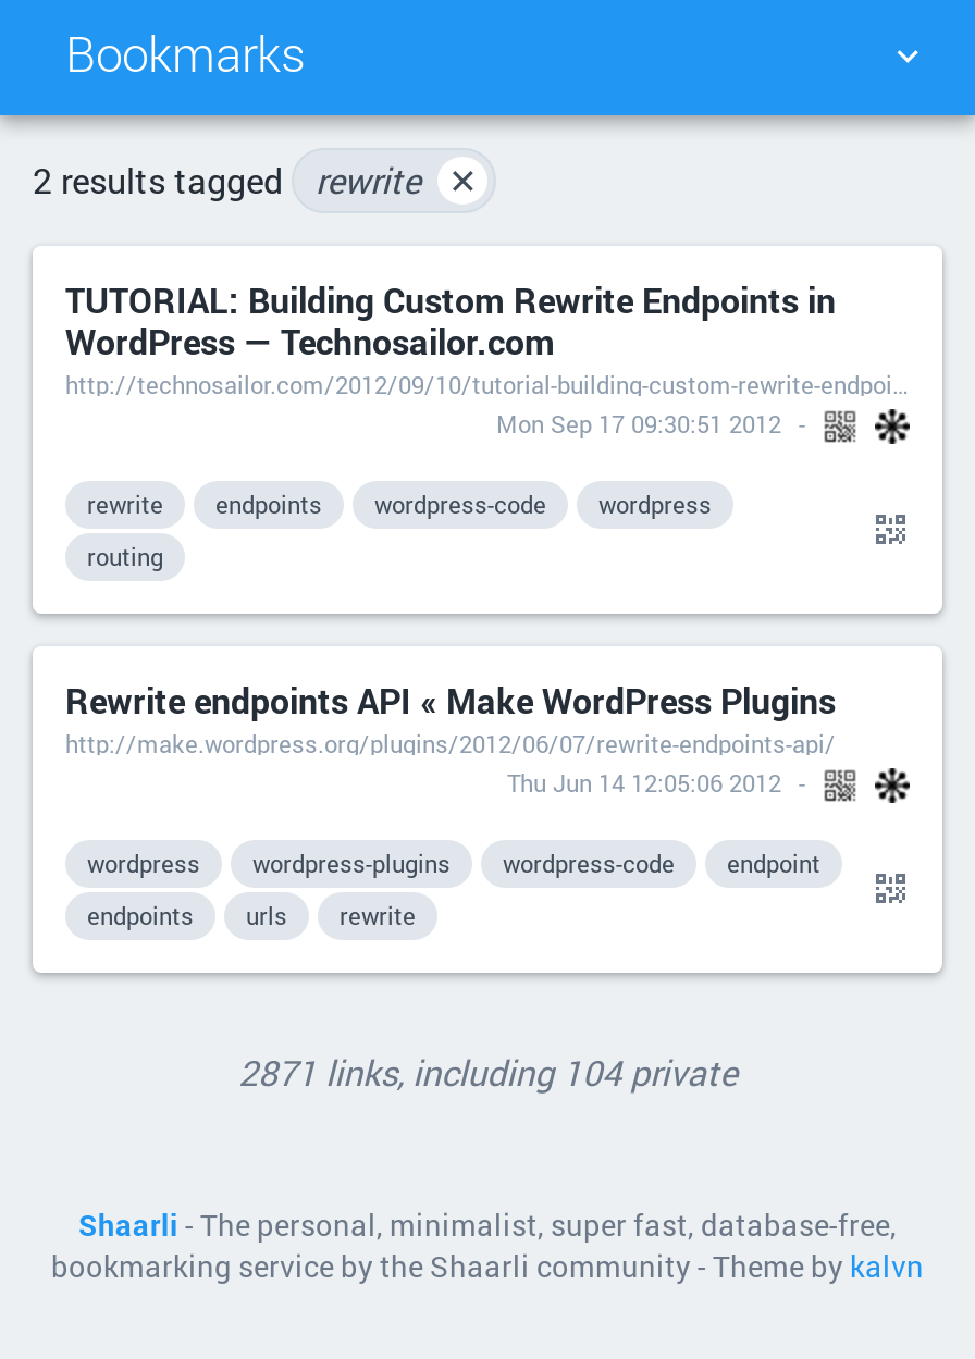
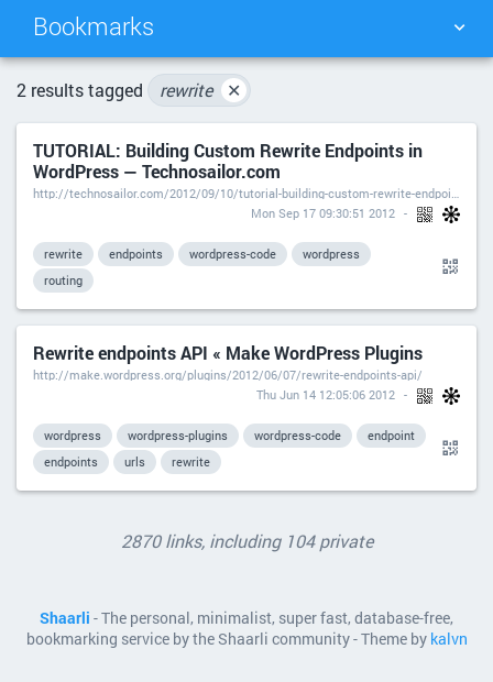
[238,1049,737,1095] 2871 links, including 104 private -> [120,529,373,552] 2870 links, including 104 private

